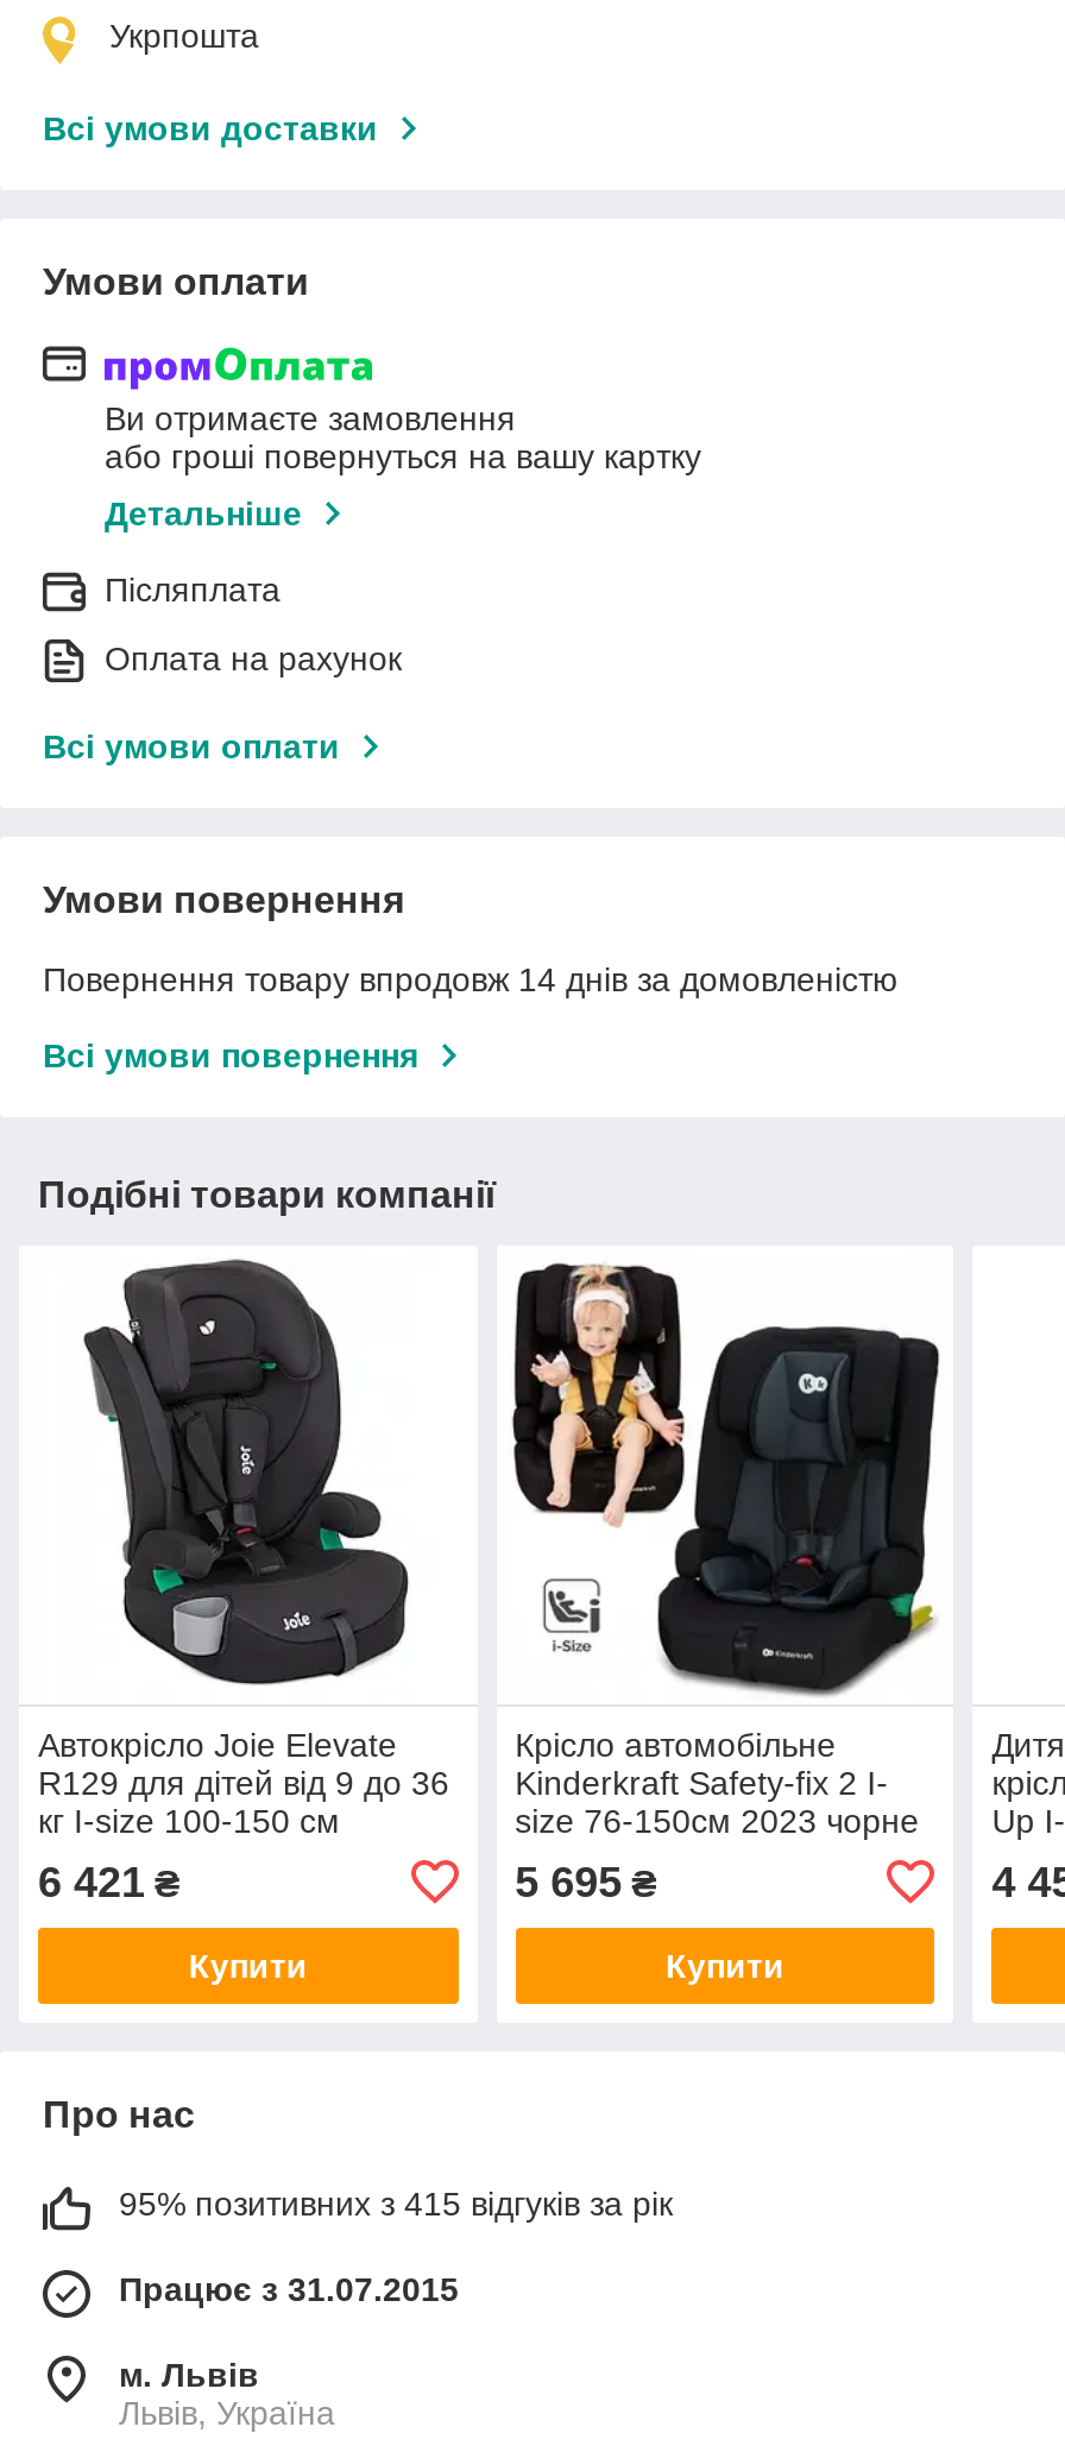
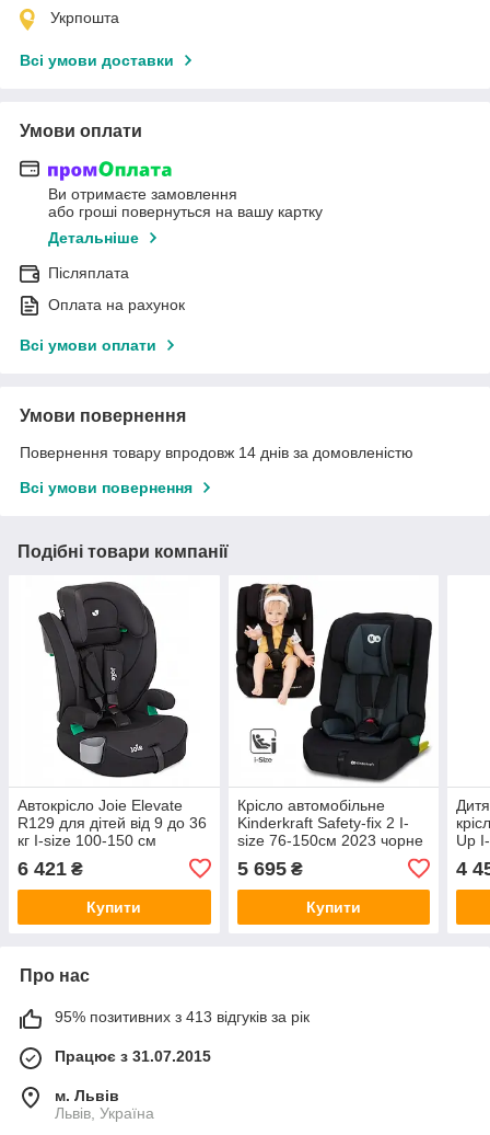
[119,2184,673,2222] 95% позитивних з 415 відгуків за рік -> [55,1008,310,1025] 95% позитивних з 413 відгуків за рік

